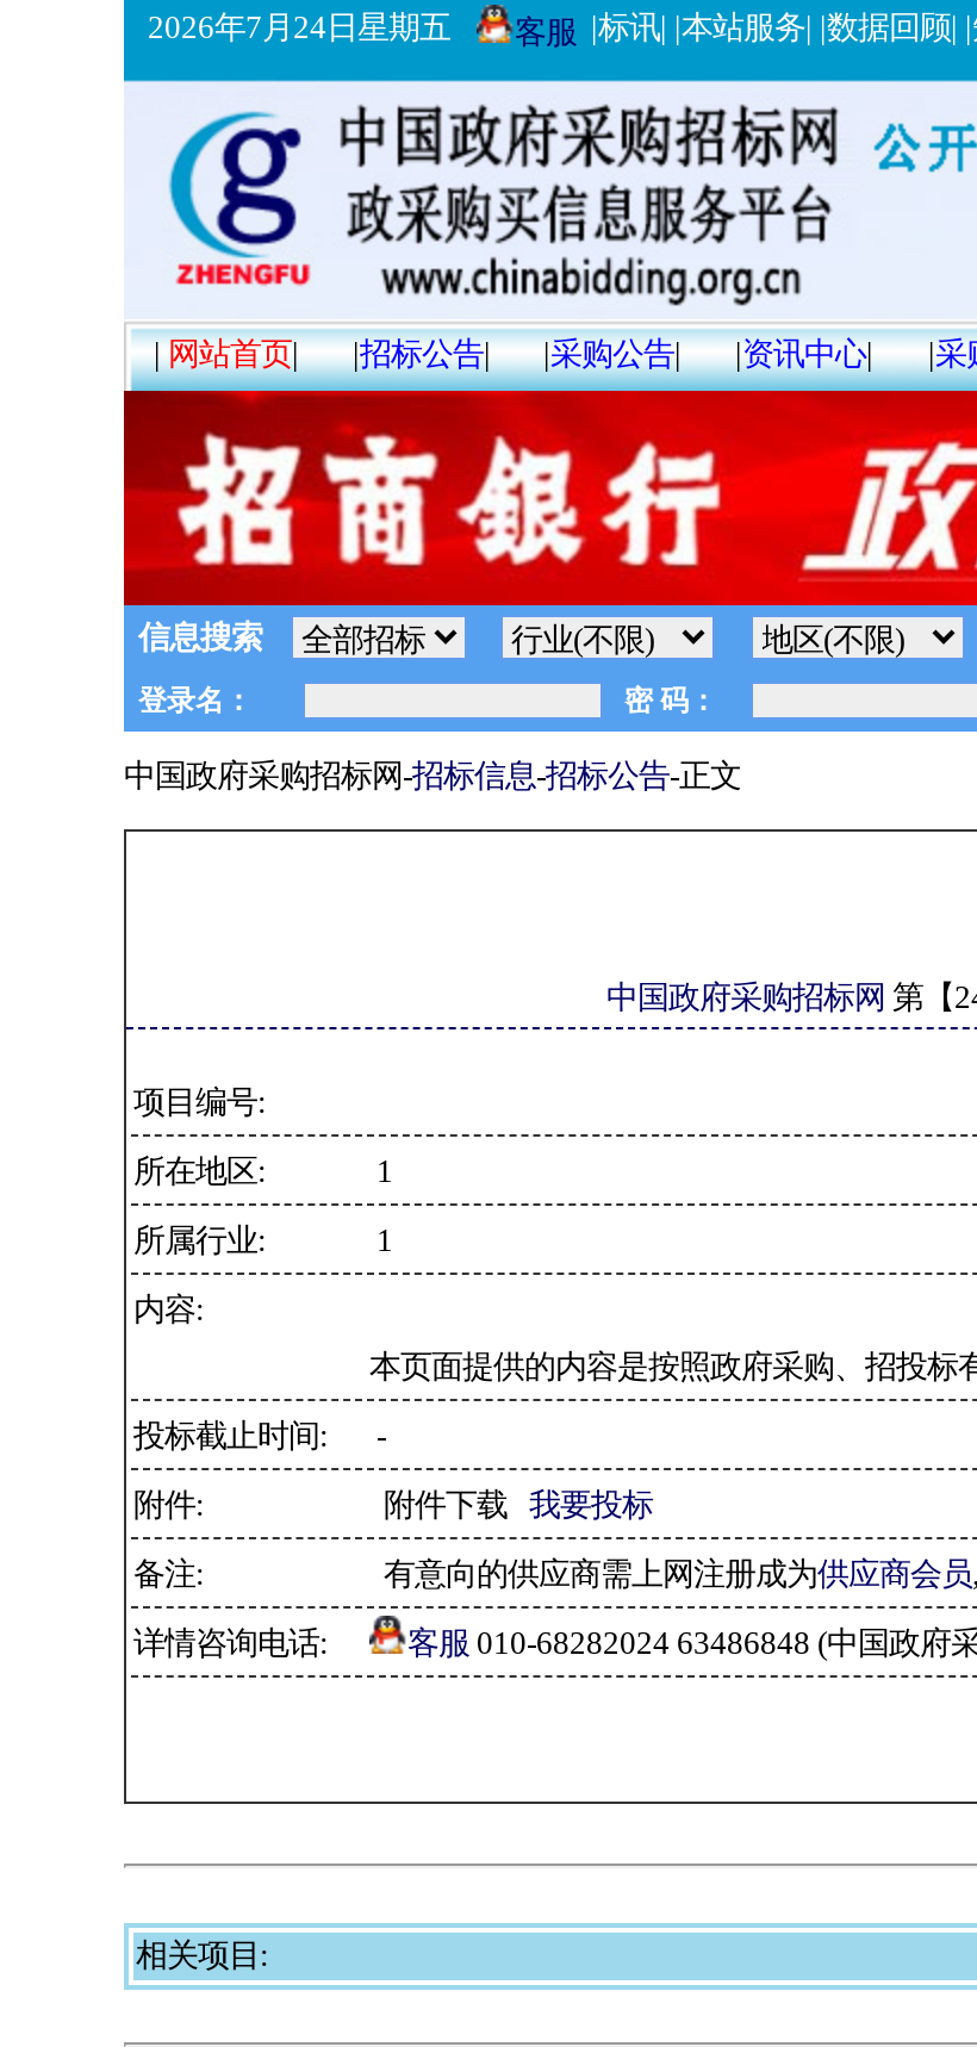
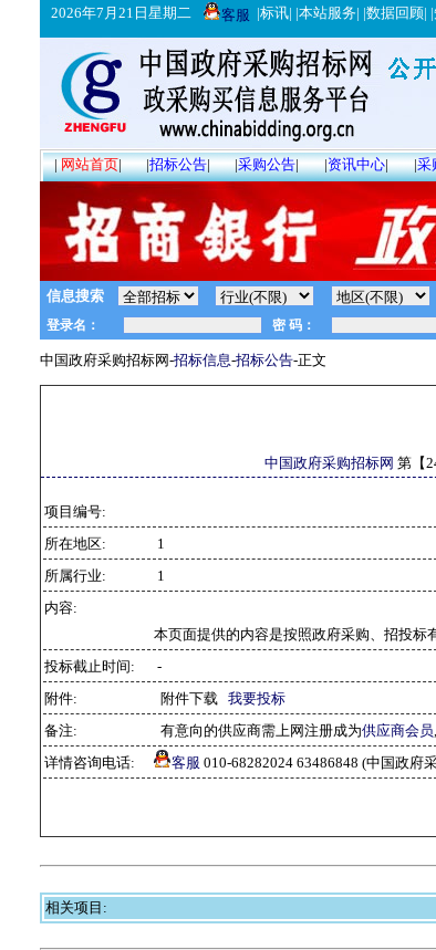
[148,10,450,45] 2026年7月24日星期五 -> [51,4,191,21] 2026年7月21日星期二

